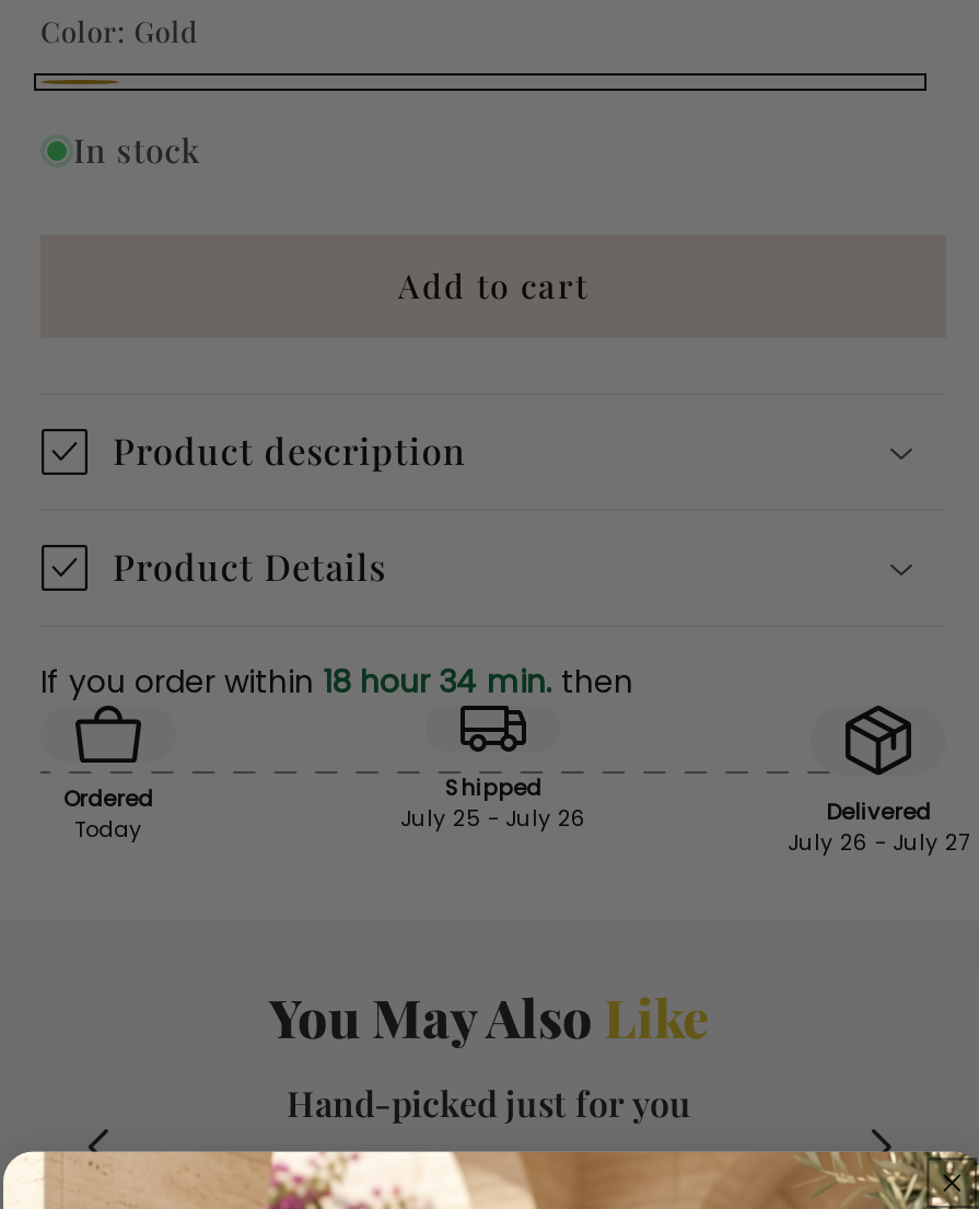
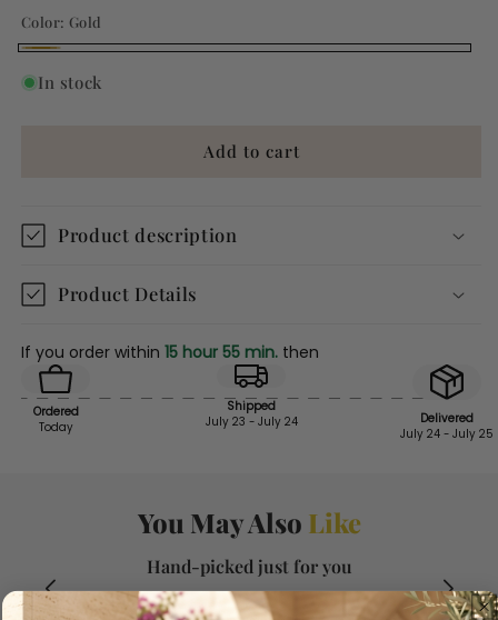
[40,659,633,703] If you order within 18 hour 34 min. then -> [21,341,319,363] If you order within 15 hour 55 min. then
[400,803,586,832] July 25 - July 26 -> [205,414,297,428] July 23 - July 24
[788,828,969,856] July 26 - July 27 -> [400,427,494,441] July 24 - July 25

